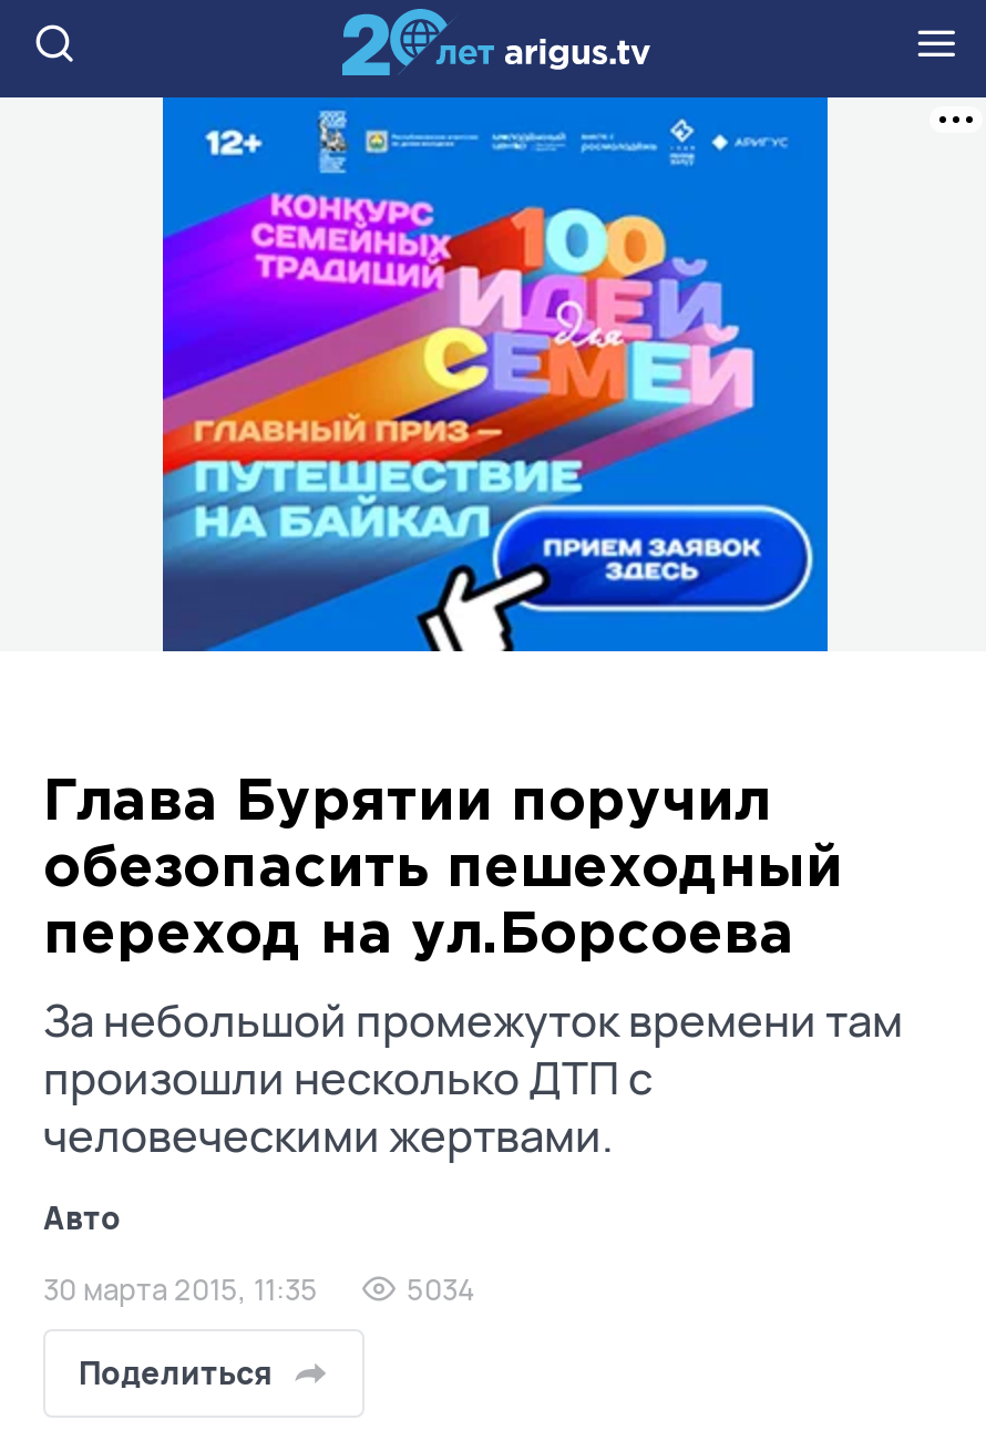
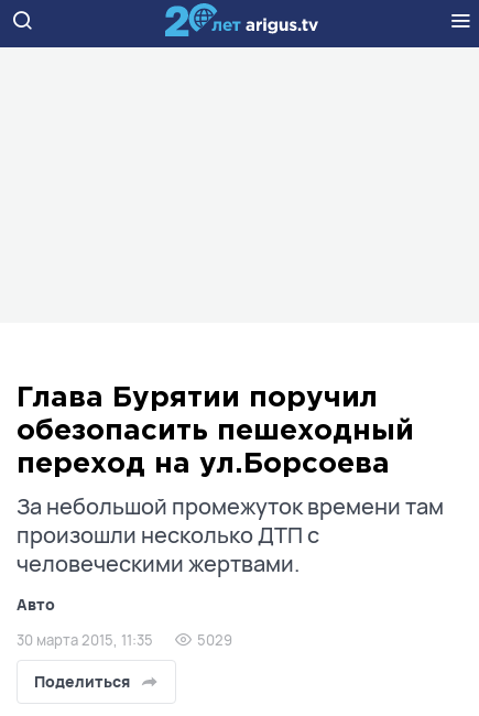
[161,97,830,653] [image] -> none
[407,1269,475,1309] 5034 -> [197,630,232,650] 5029

